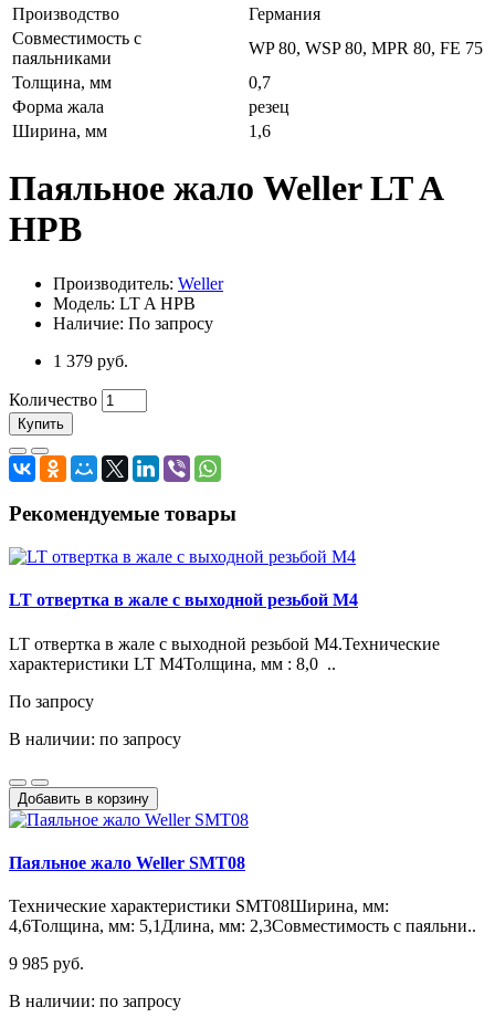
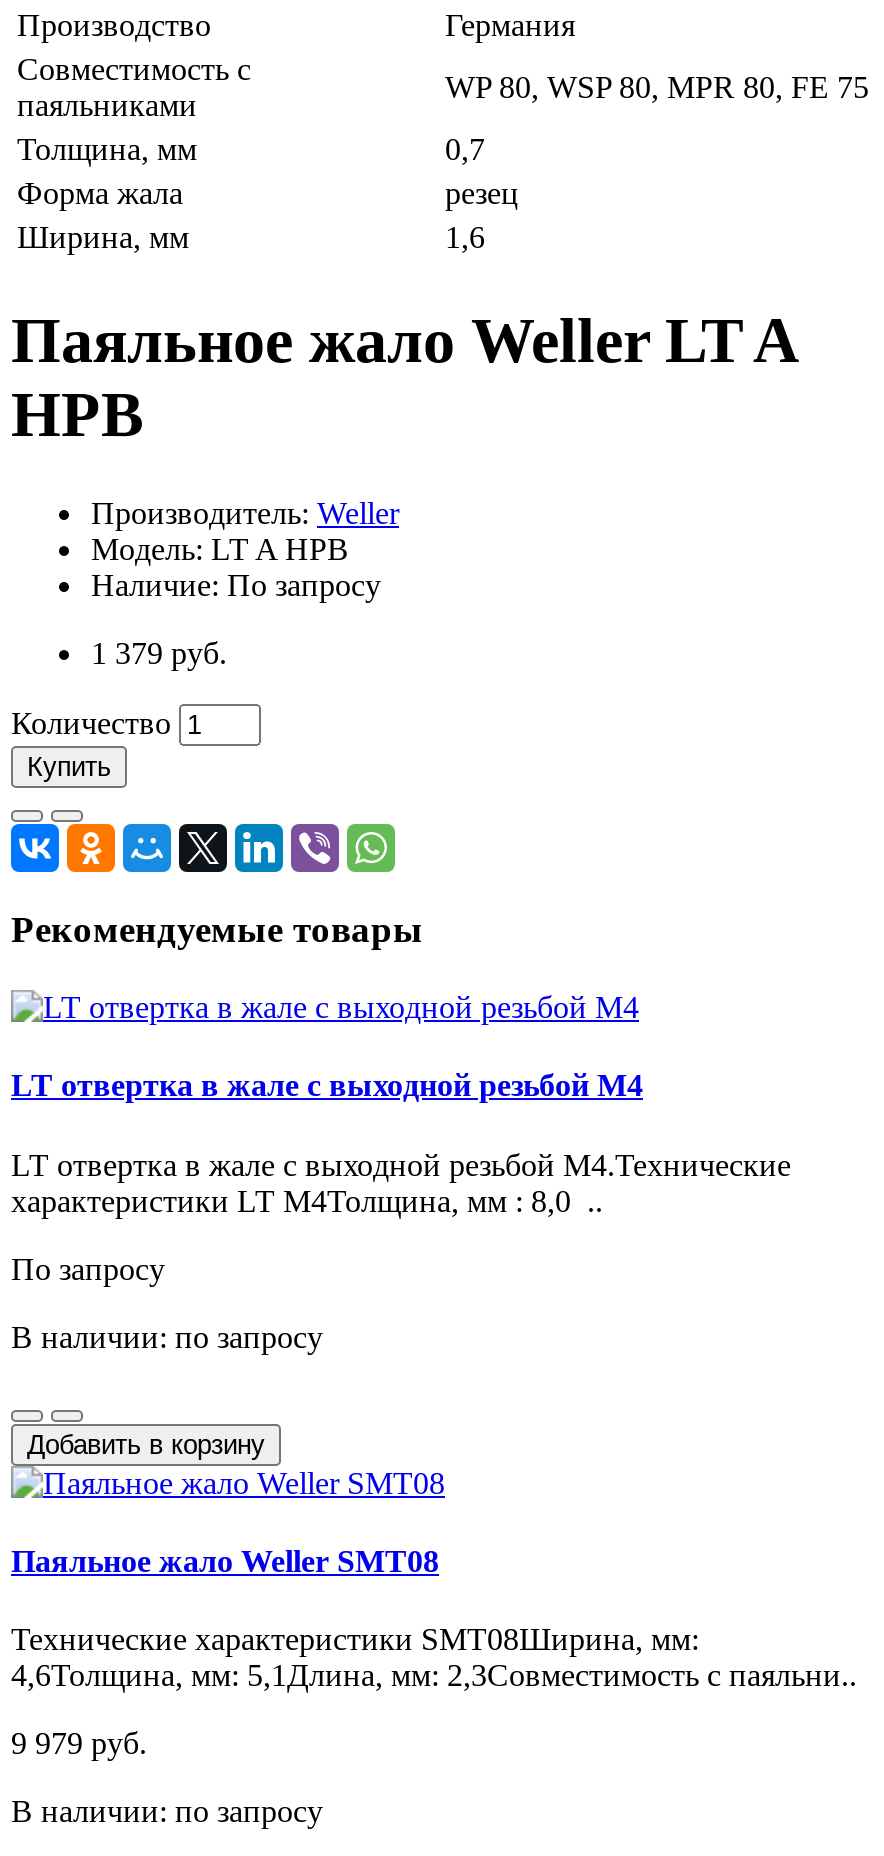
[9,954,84,973] 9 985 руб. -> [11,1726,147,1760] 9 979 руб.

